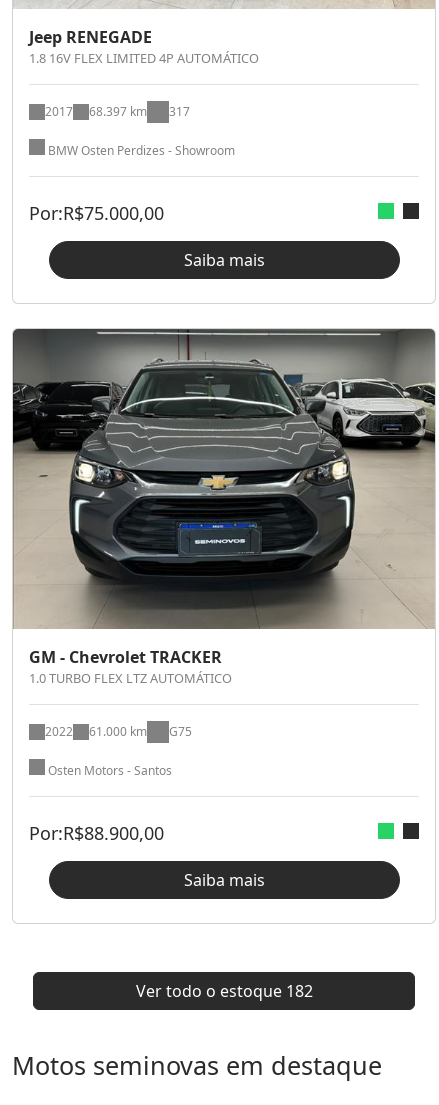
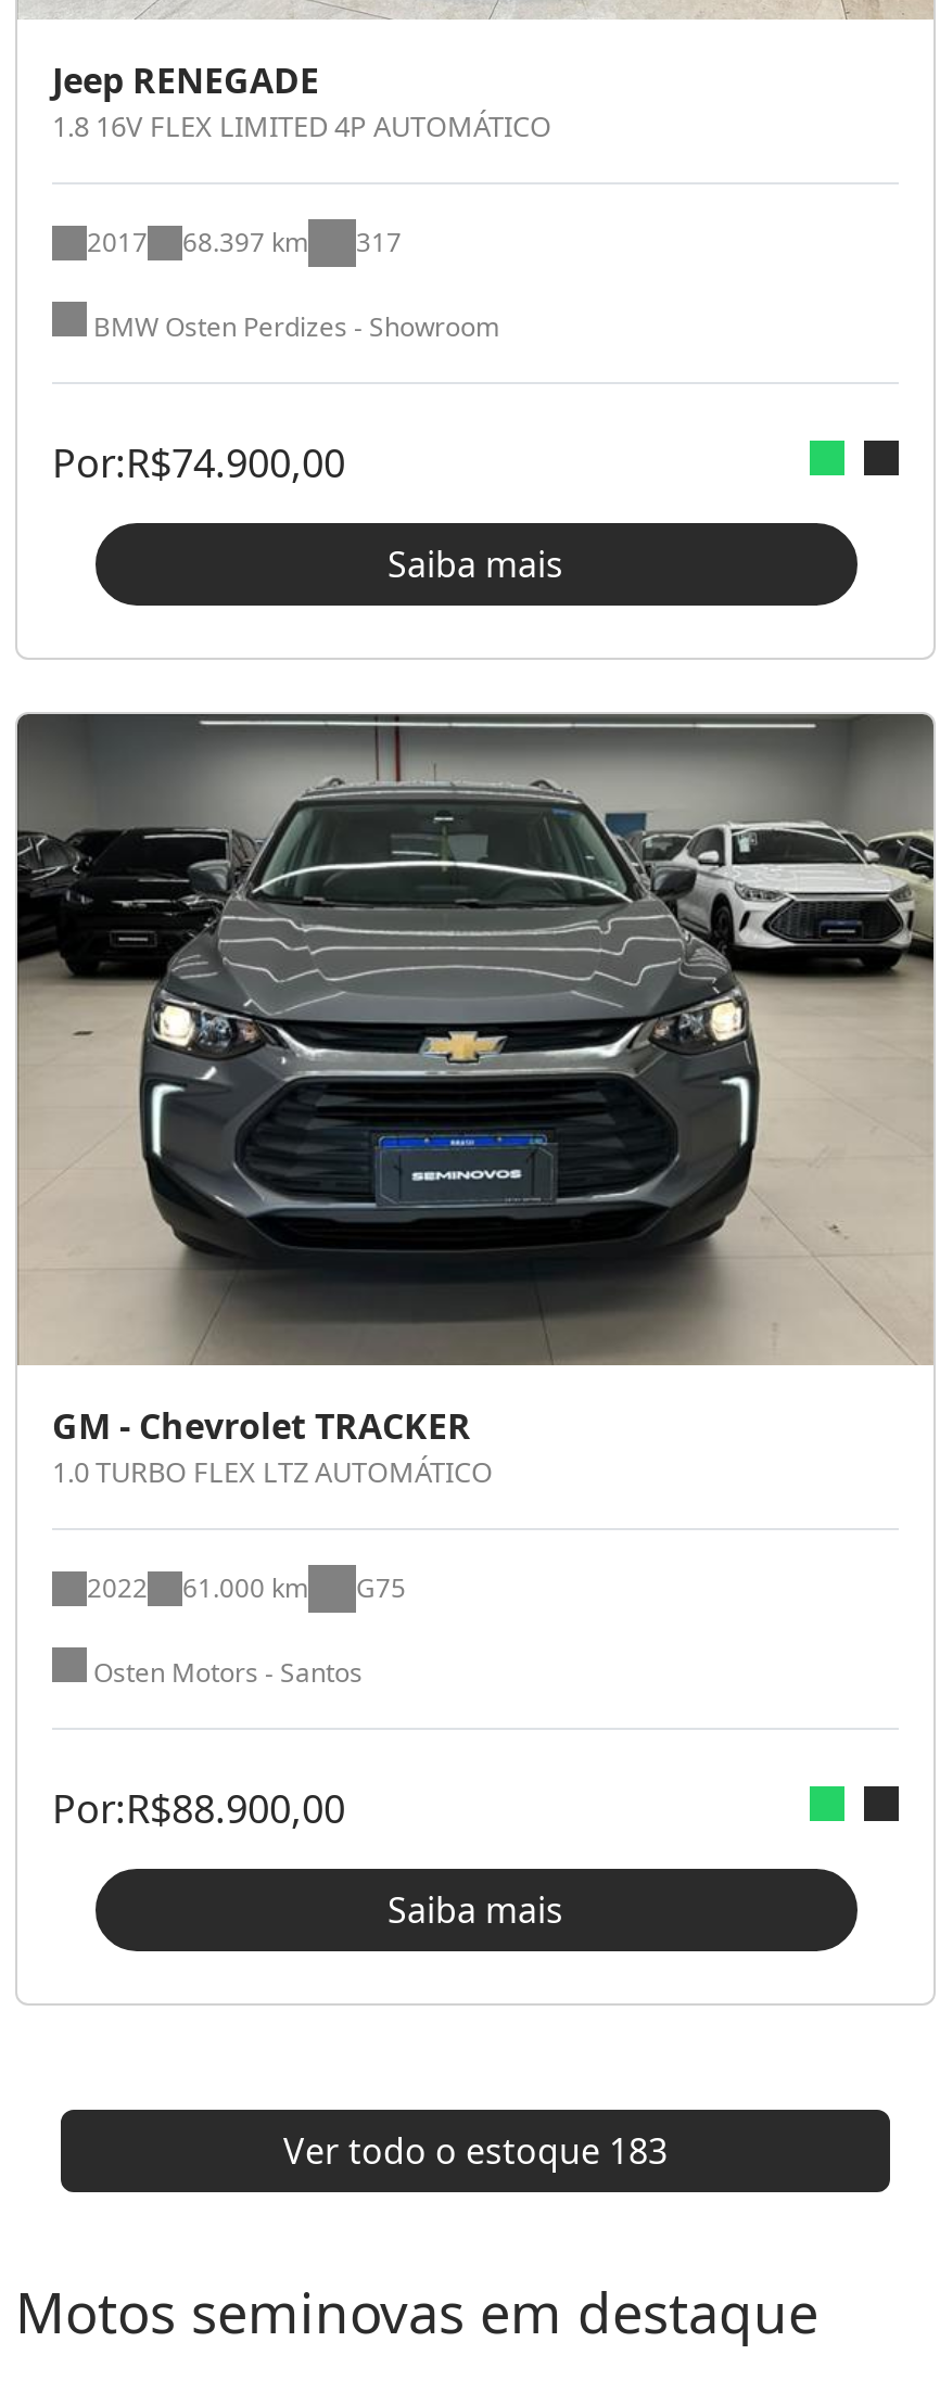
[29,201,164,225] Por:R$75.000,00 -> [52,436,345,488] Por:R$74.900,00
[135,980,312,1002] Ver todo o estoque 182 -> [283,2128,668,2176] Ver todo o estoque 183

